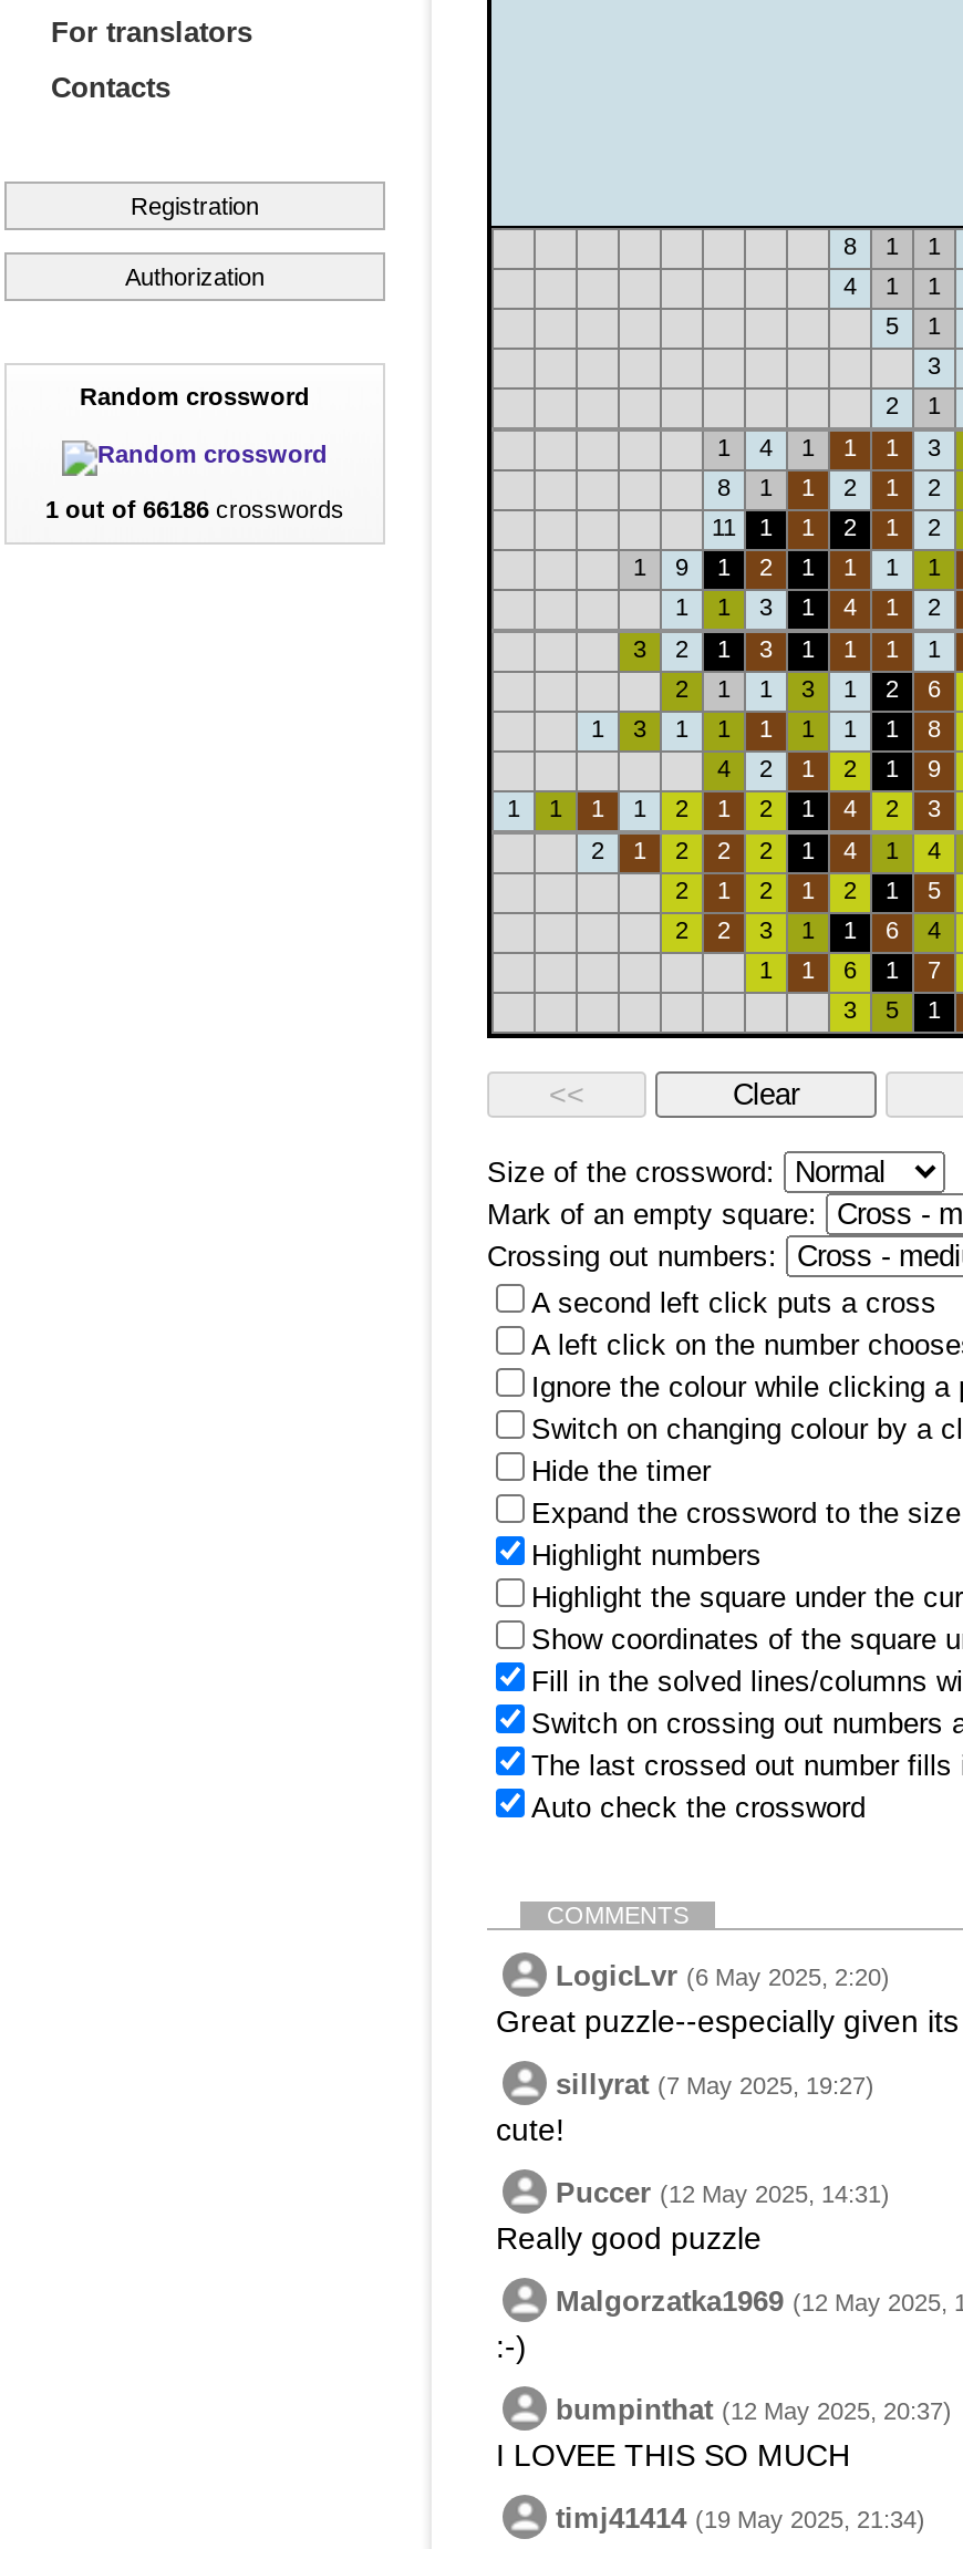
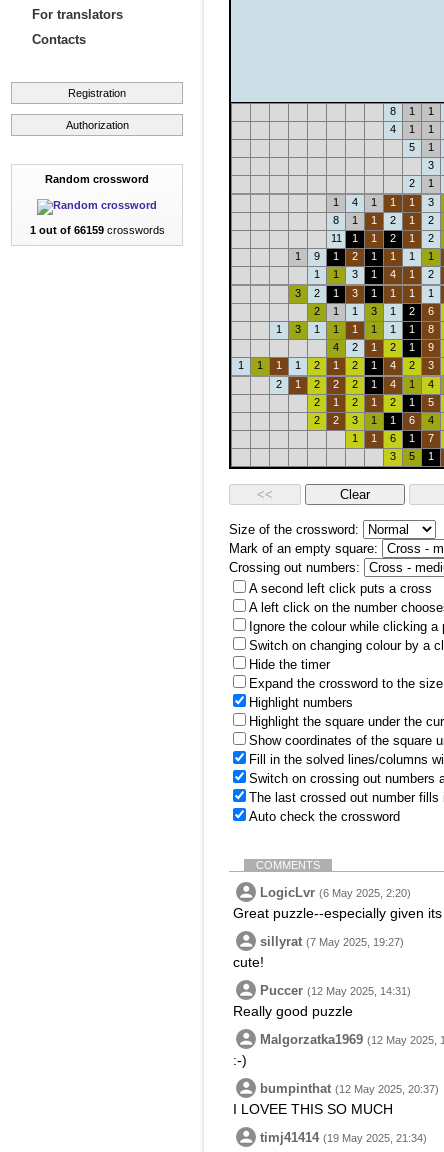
[45,496,344,522] 1 out of 66186 crosswords -> [29,224,164,236] 1 out of 66159 crosswords

